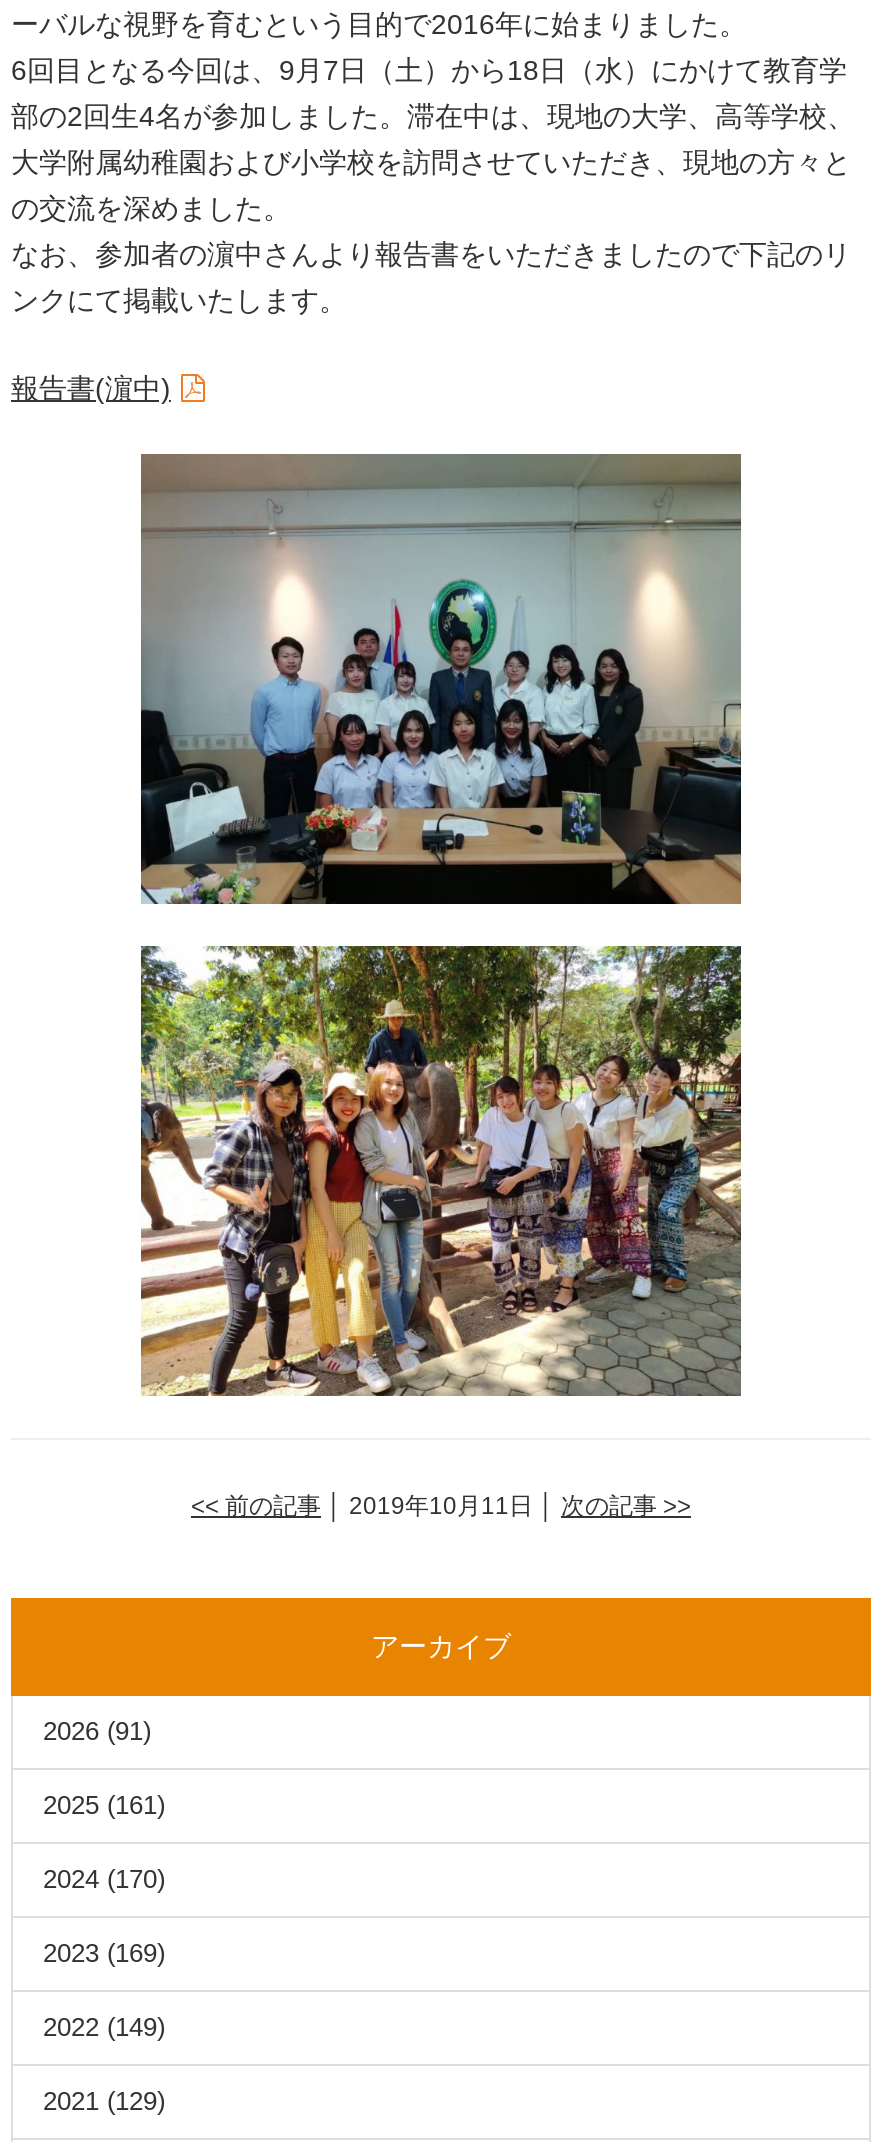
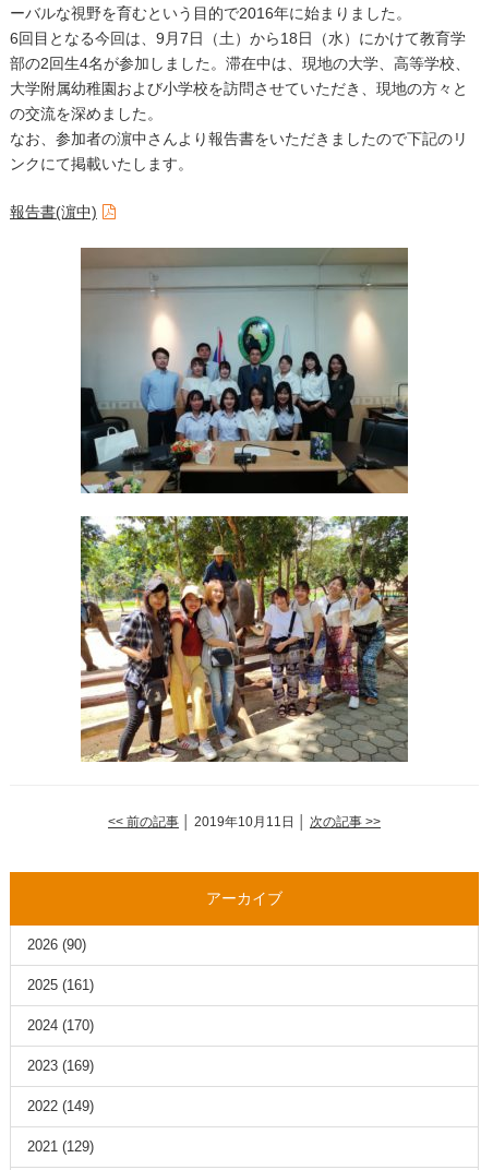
[43,1716,151,1746] 2026 (91) -> [27,936,86,953] 2026 (90)

